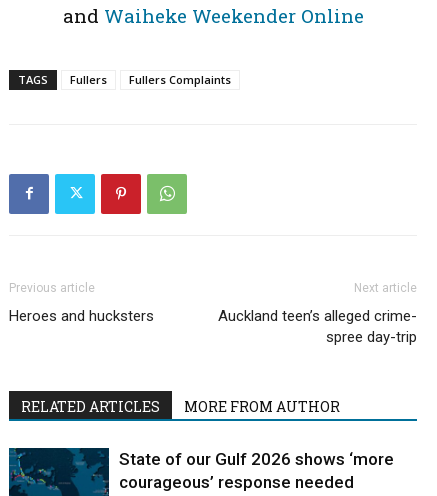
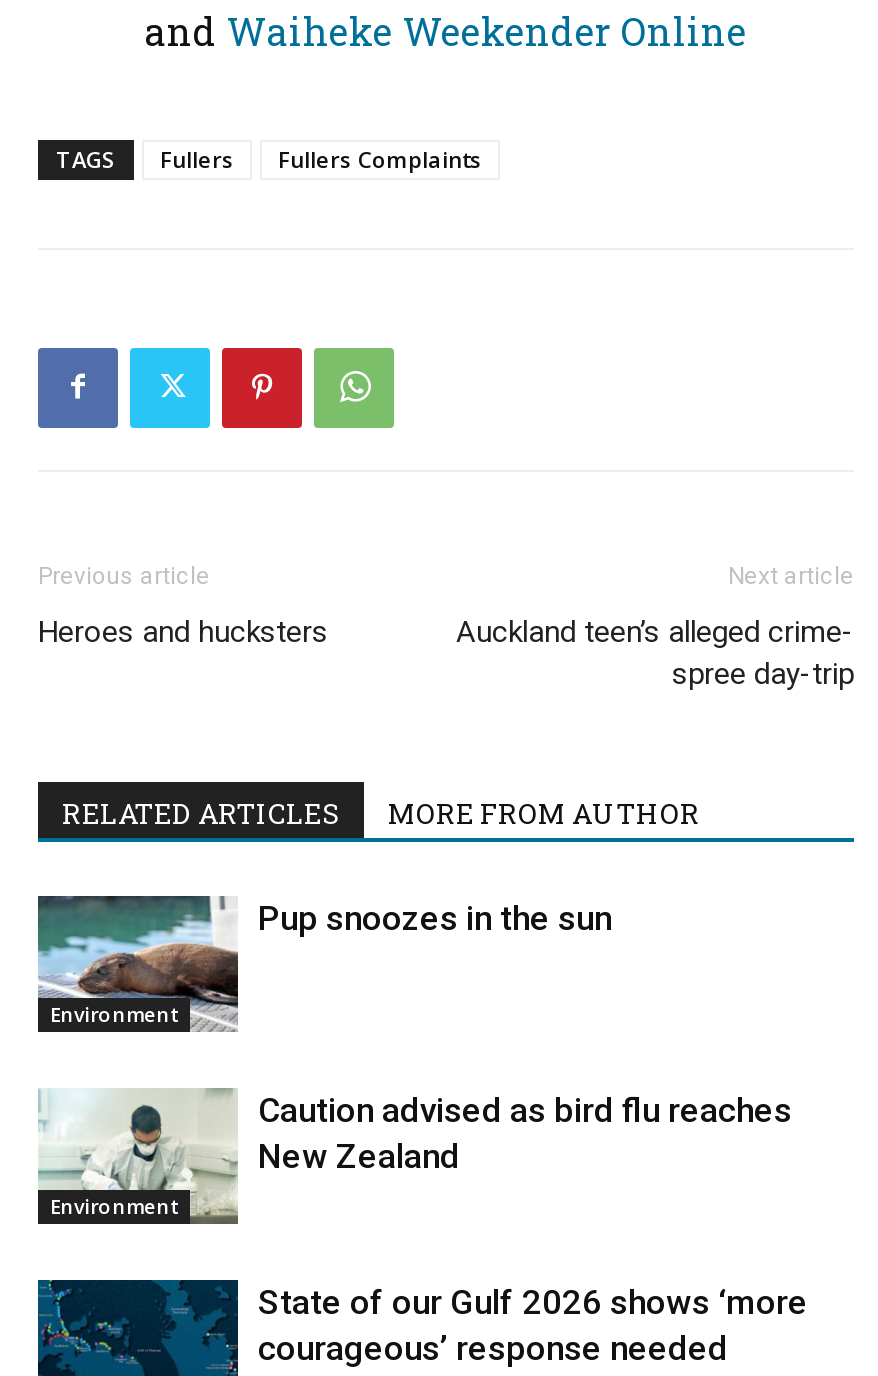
none -> [36,896,240,1032] [image] | Environment
none -> [38,1086,240,1226] [image] | Environment
none -> [258,897,612,937] Pup snoozes in the sun
none -> [258,1089,792,1175] Caution advised as bird flu reaches | New Zealand

